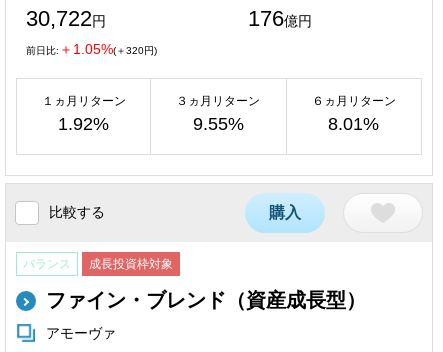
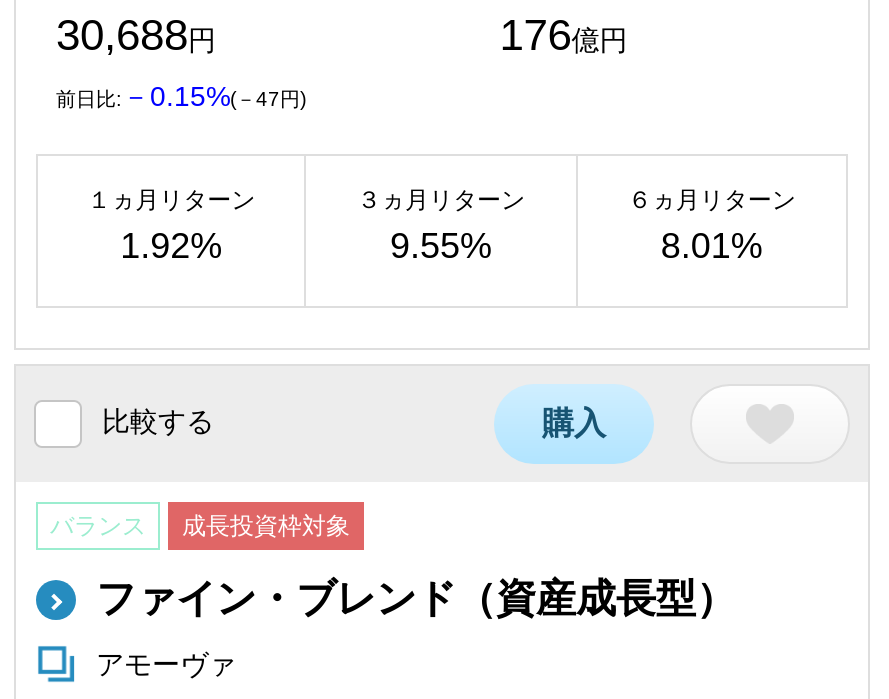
[26,6,106,31] 30,722円 -> [56,11,216,61] 30,688円
[26,41,157,57] 前日比:＋1.05% (＋320円) -> [56,80,306,112] 前日比:－0.15% (－47円)

